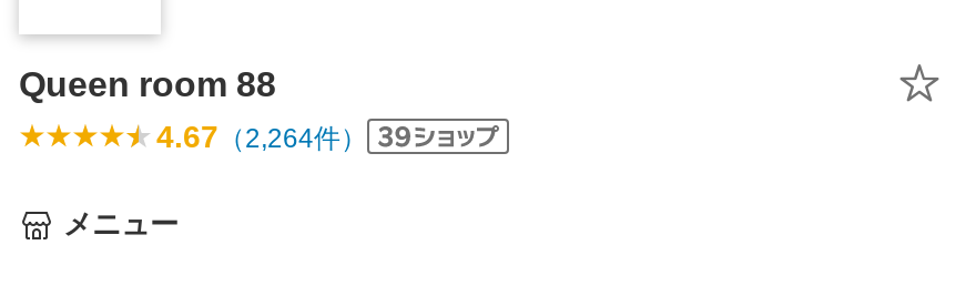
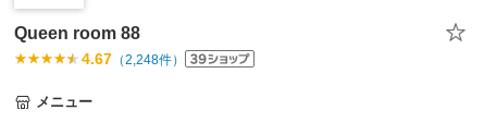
[156,119,367,154] 4.67（2,264件） -> [82,50,185,68] 4.67（2,248件）

